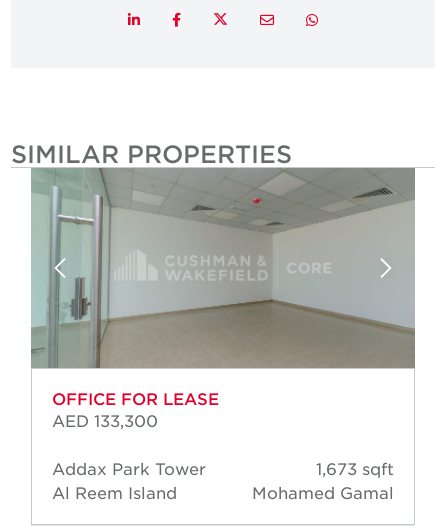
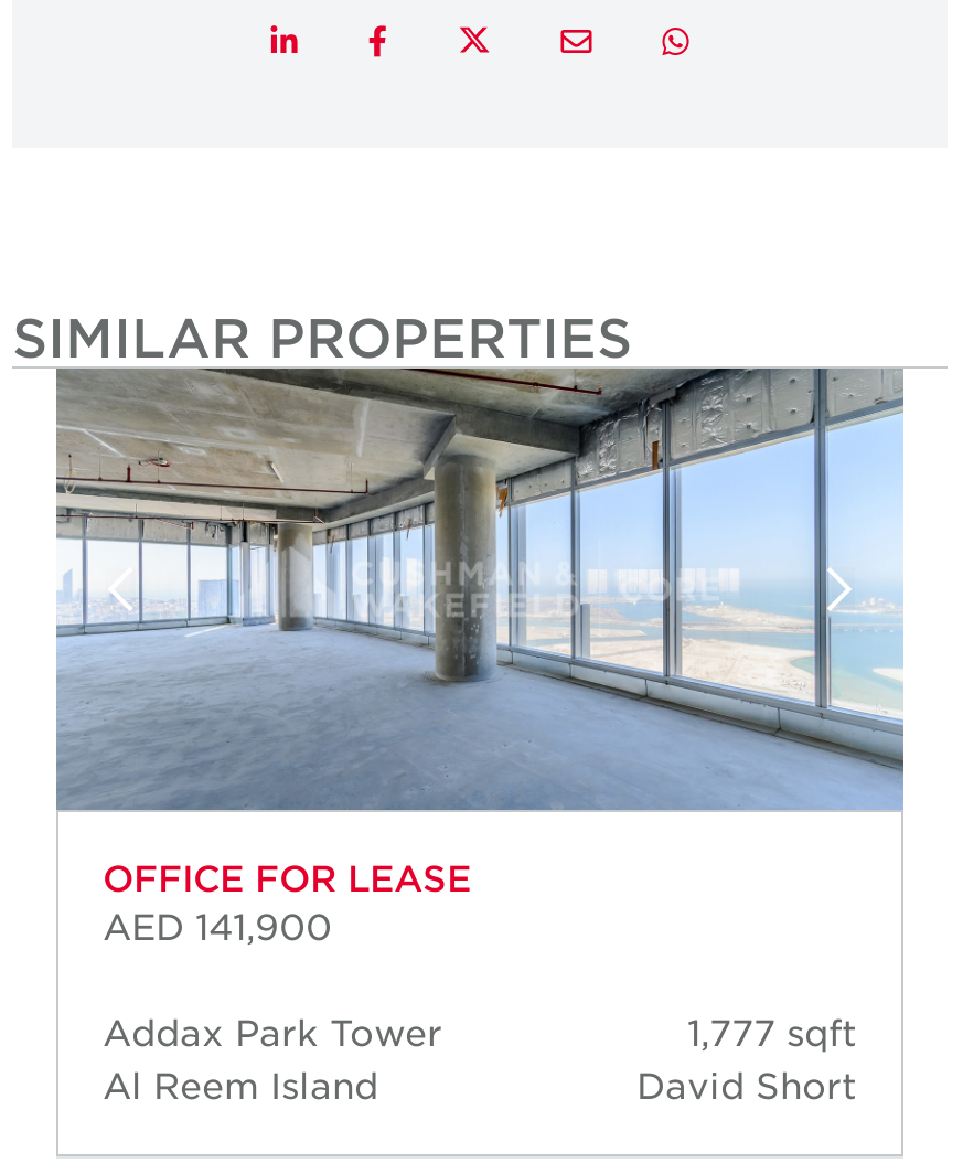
[30,167,416,369] [image] -> [56,366,906,812] [image]
[52,410,158,430] AED 133,300 -> [103,903,332,948] AED 141,900
[252,458,394,502] 1,673 sqft | Mohamed Gamal -> [636,1009,857,1107] 1,777 sqft | David Short

